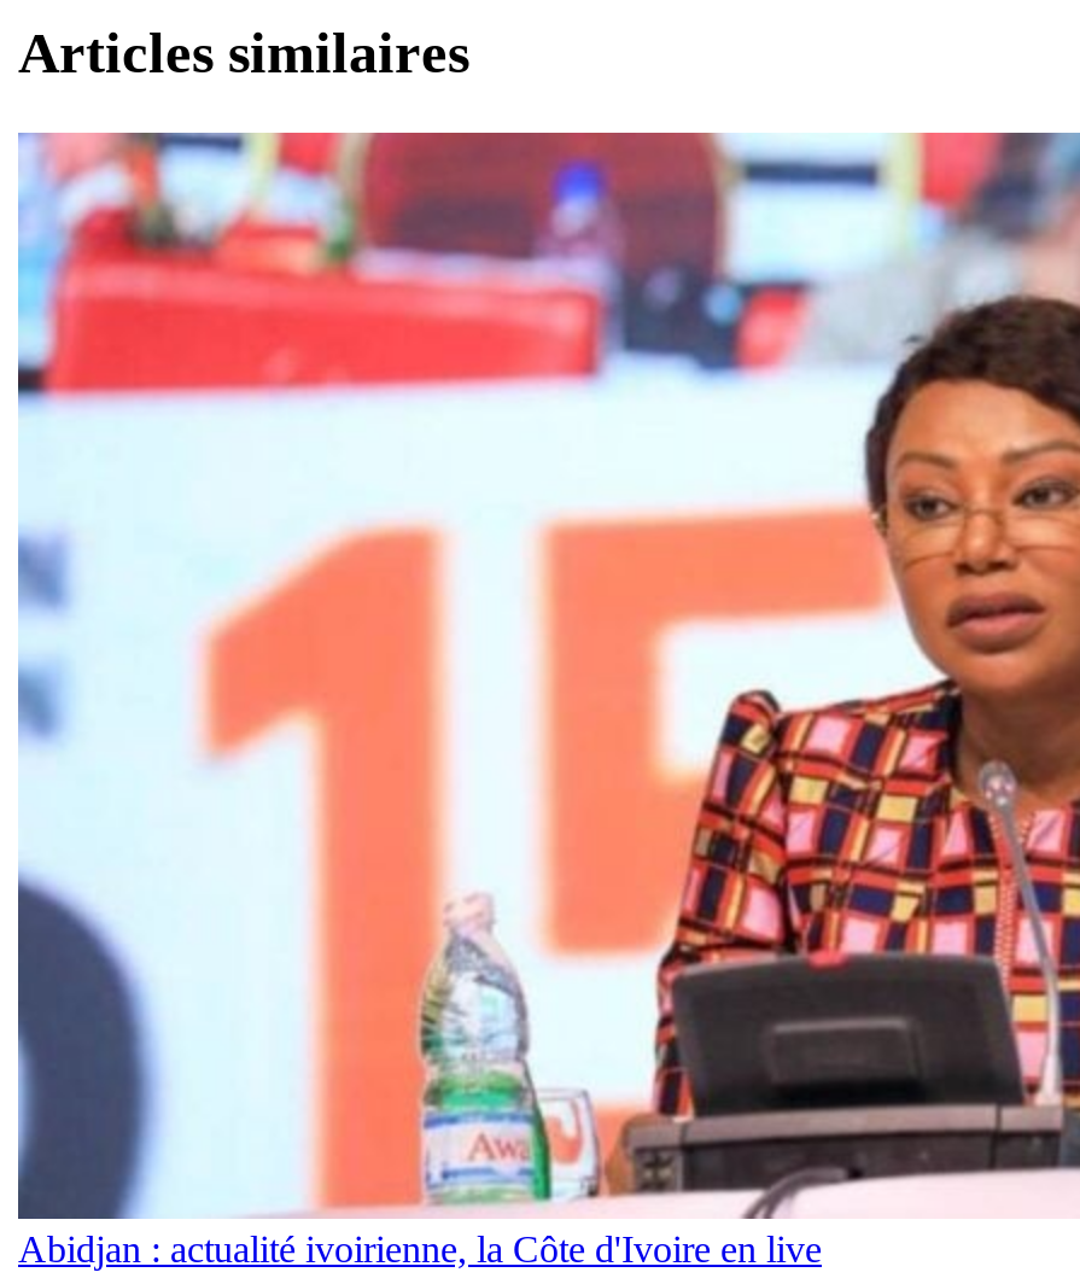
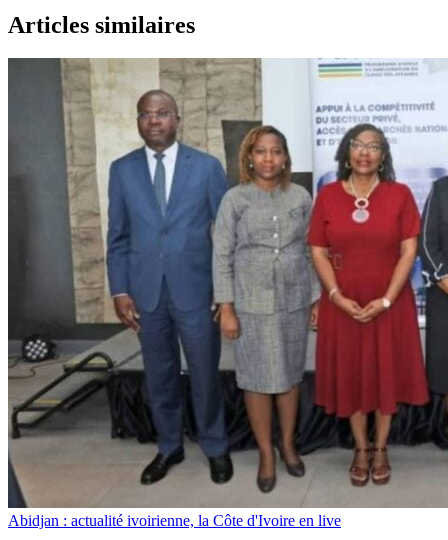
[16,130,1073,1221] [image] -> [7,57,445,509] [image]

